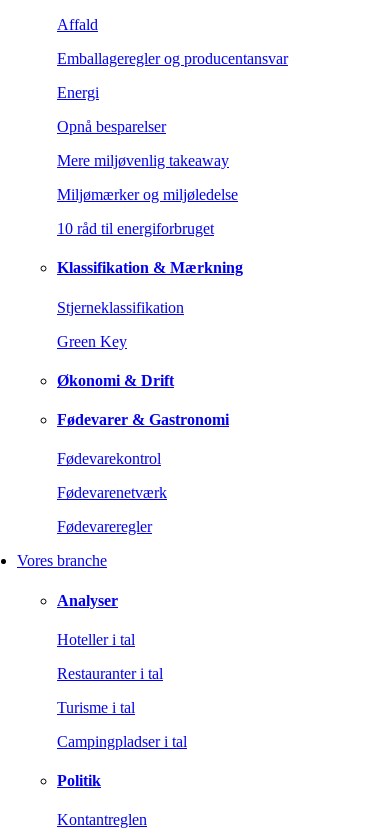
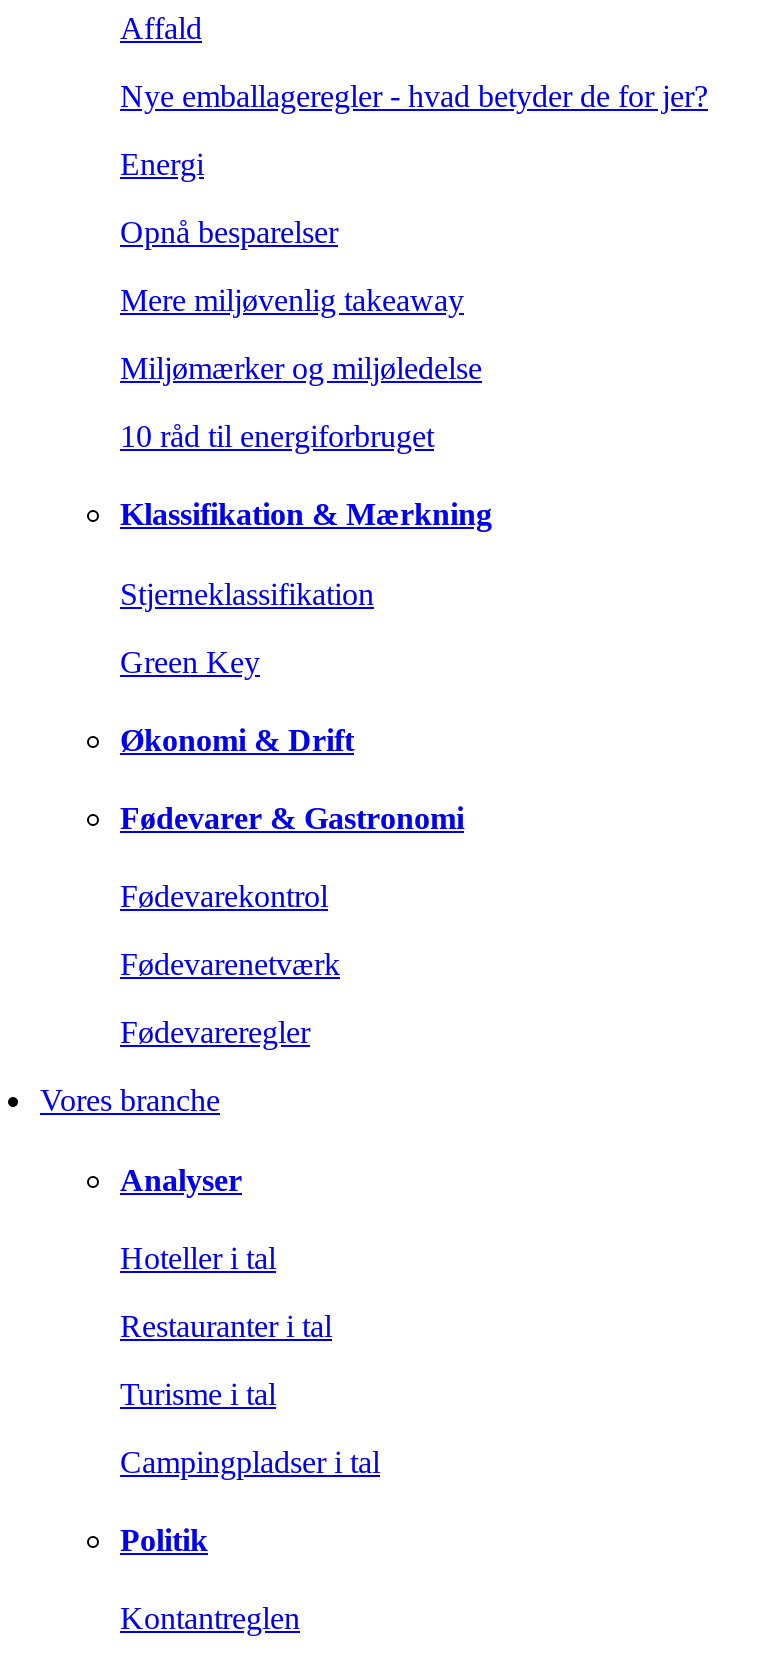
[57,50,288,67] Emballageregler og producentansvar -> [120,79,708,113] Nye emballageregler - hvad betyder de for jer?

